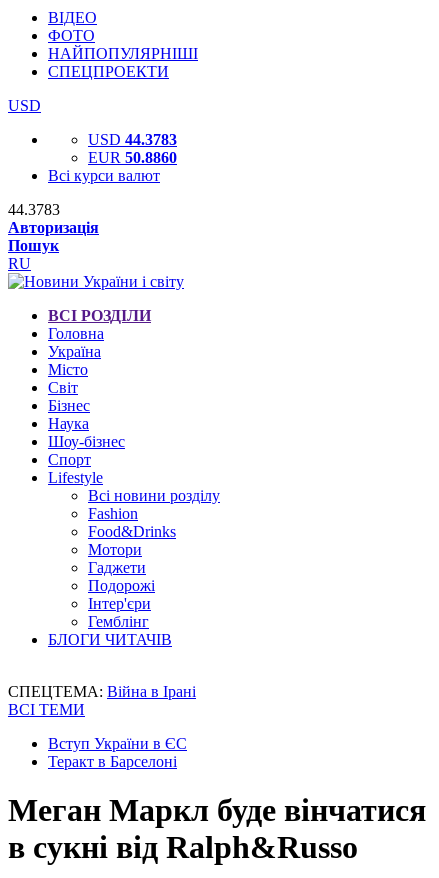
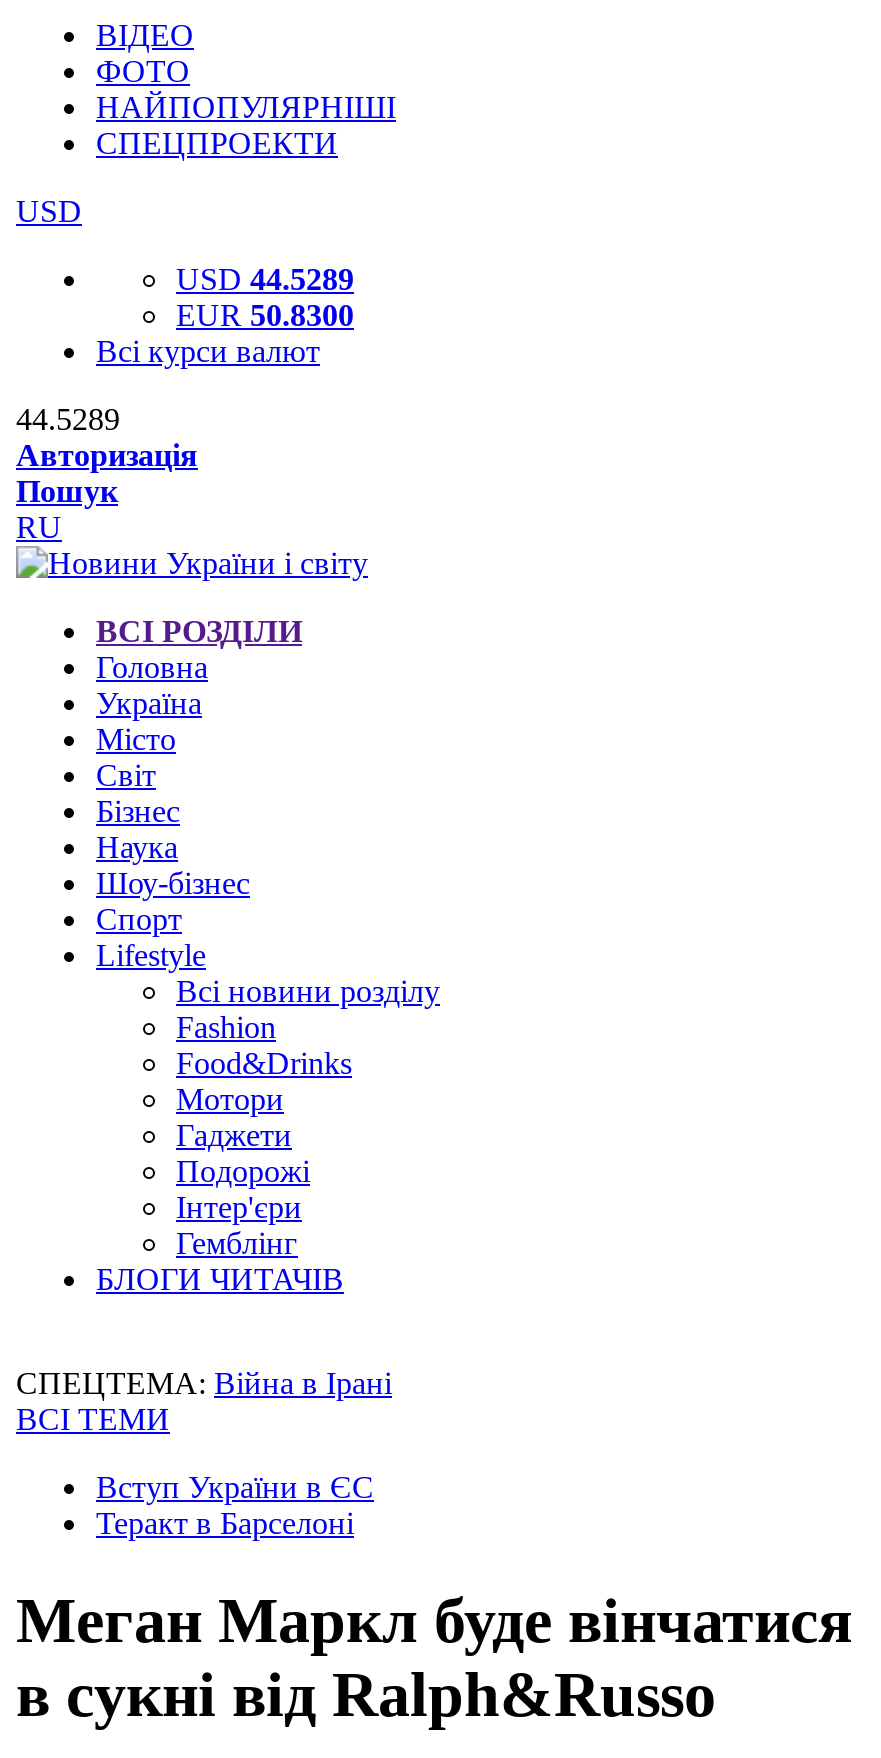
[88,131,177,148] USD 44.3783 -> [176,262,354,296] USD 44.5289
[88,149,177,166] EUR 50.8860 -> [176,298,354,332] EUR 50.8300
[8,201,60,218] 44.3783 -> [16,402,120,436] 44.5289

